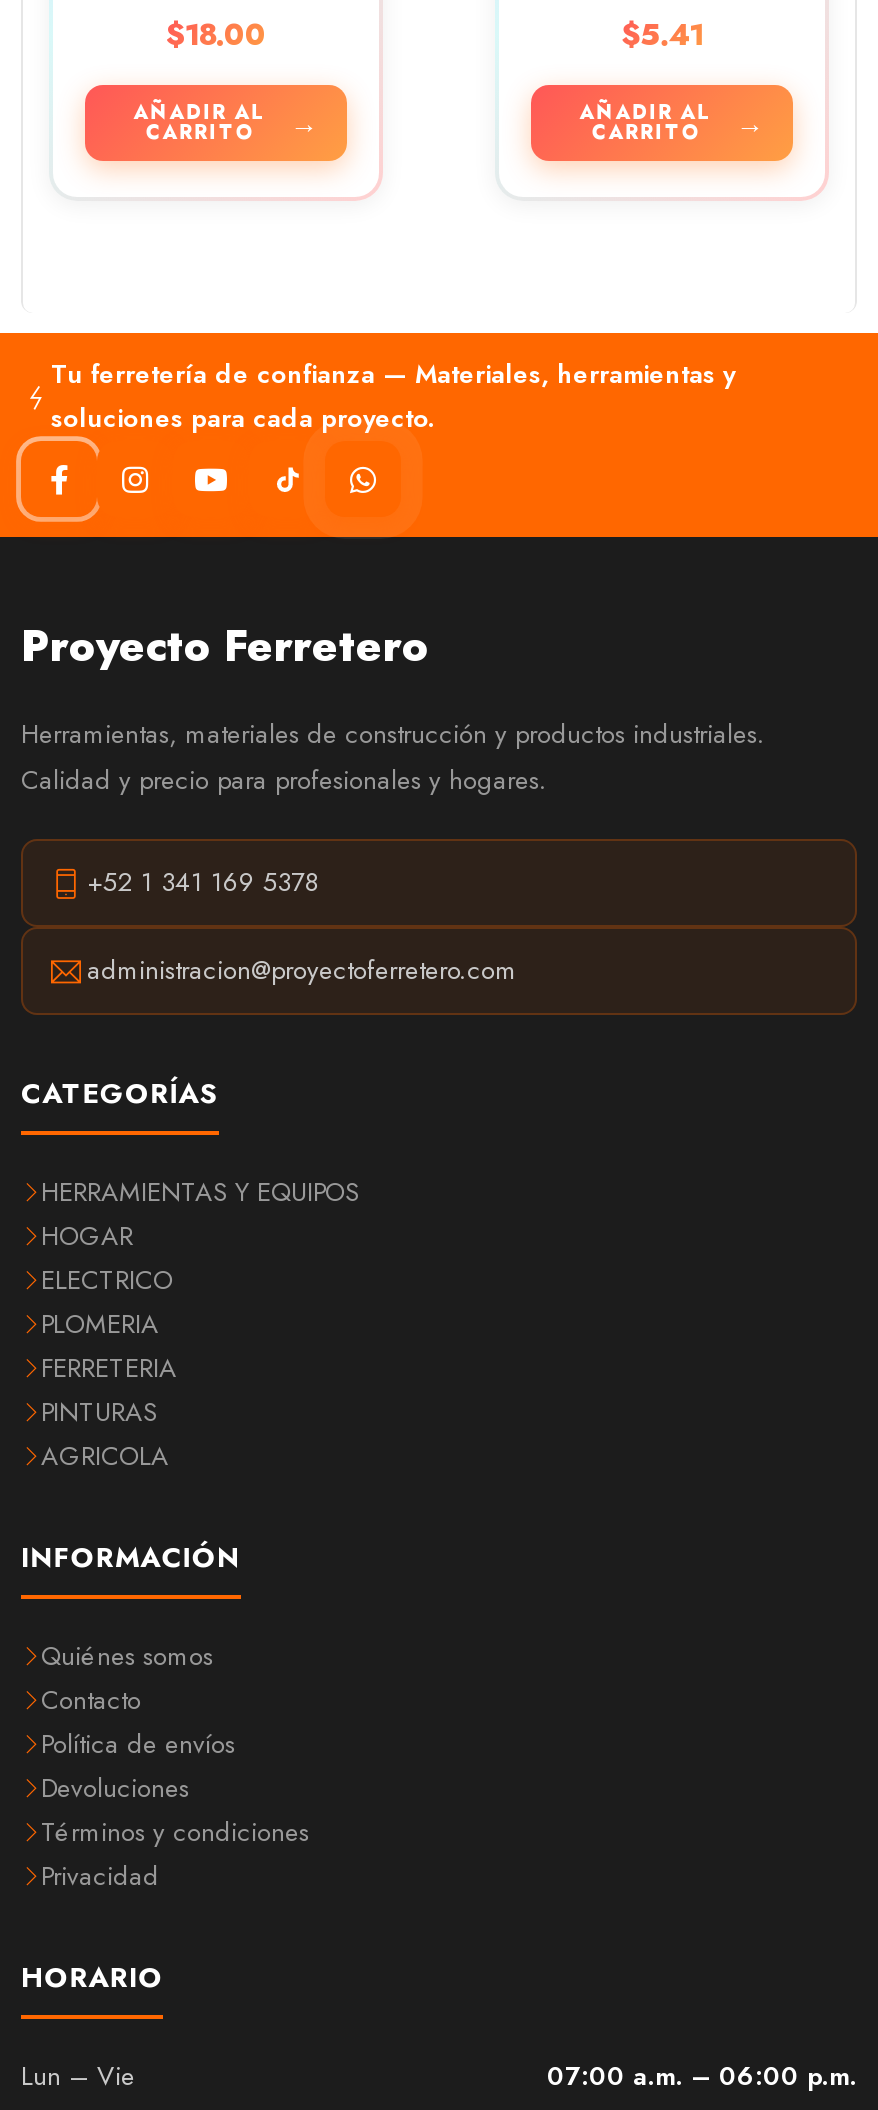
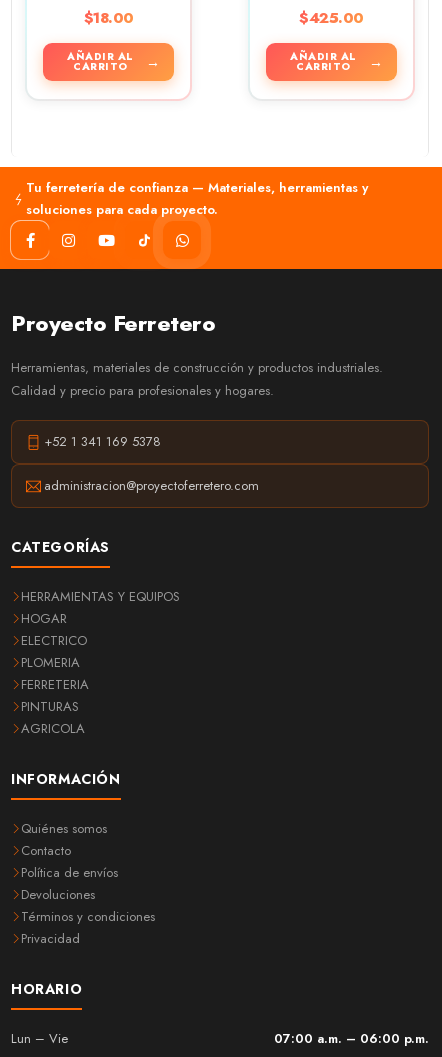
[621,14,703,58] $5.41 -> [299,7,364,29] $425.00

